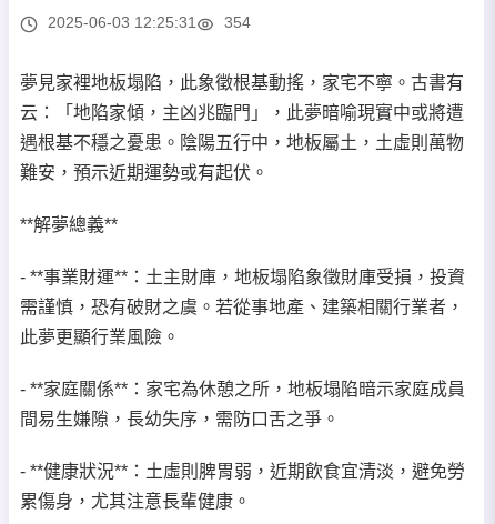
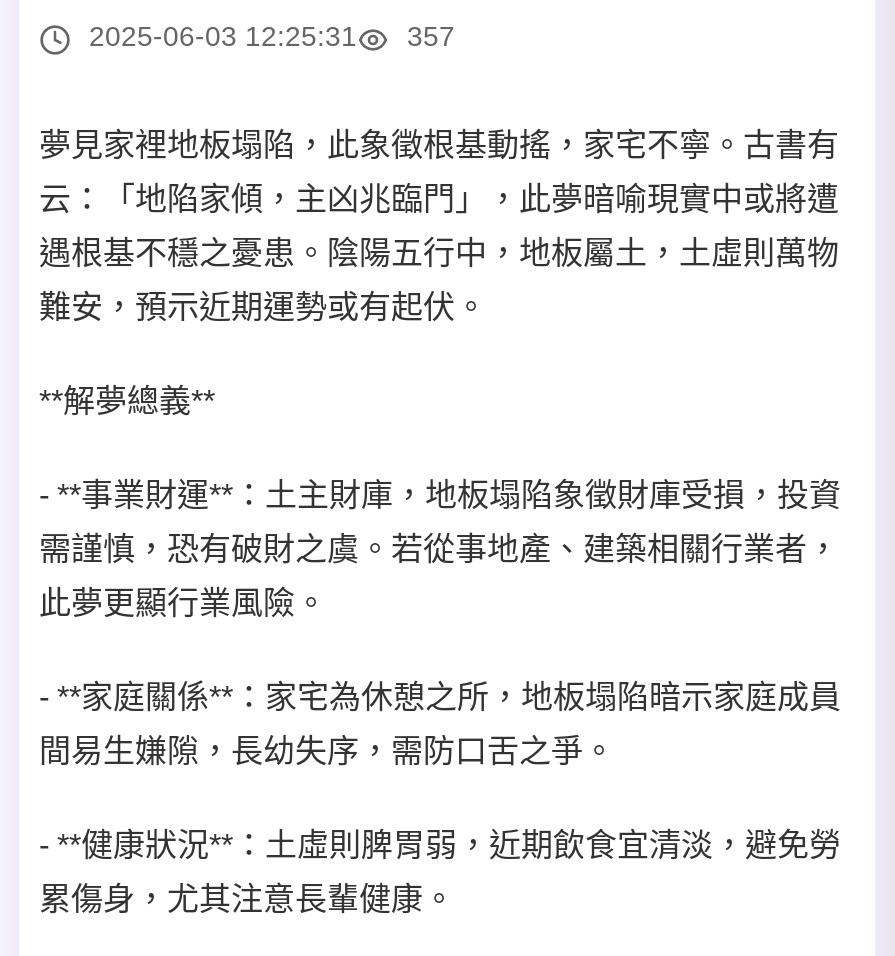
[43,14,251,32] 2025-06-03 12:25:31 354 -> [81,21,455,53] 2025-06-03 12:25:31 357

